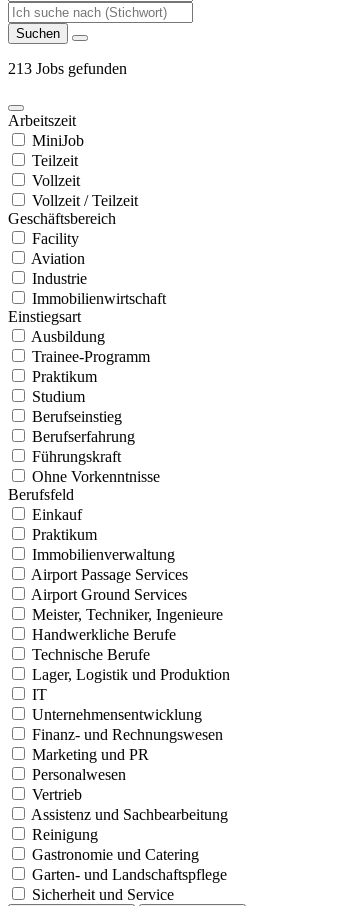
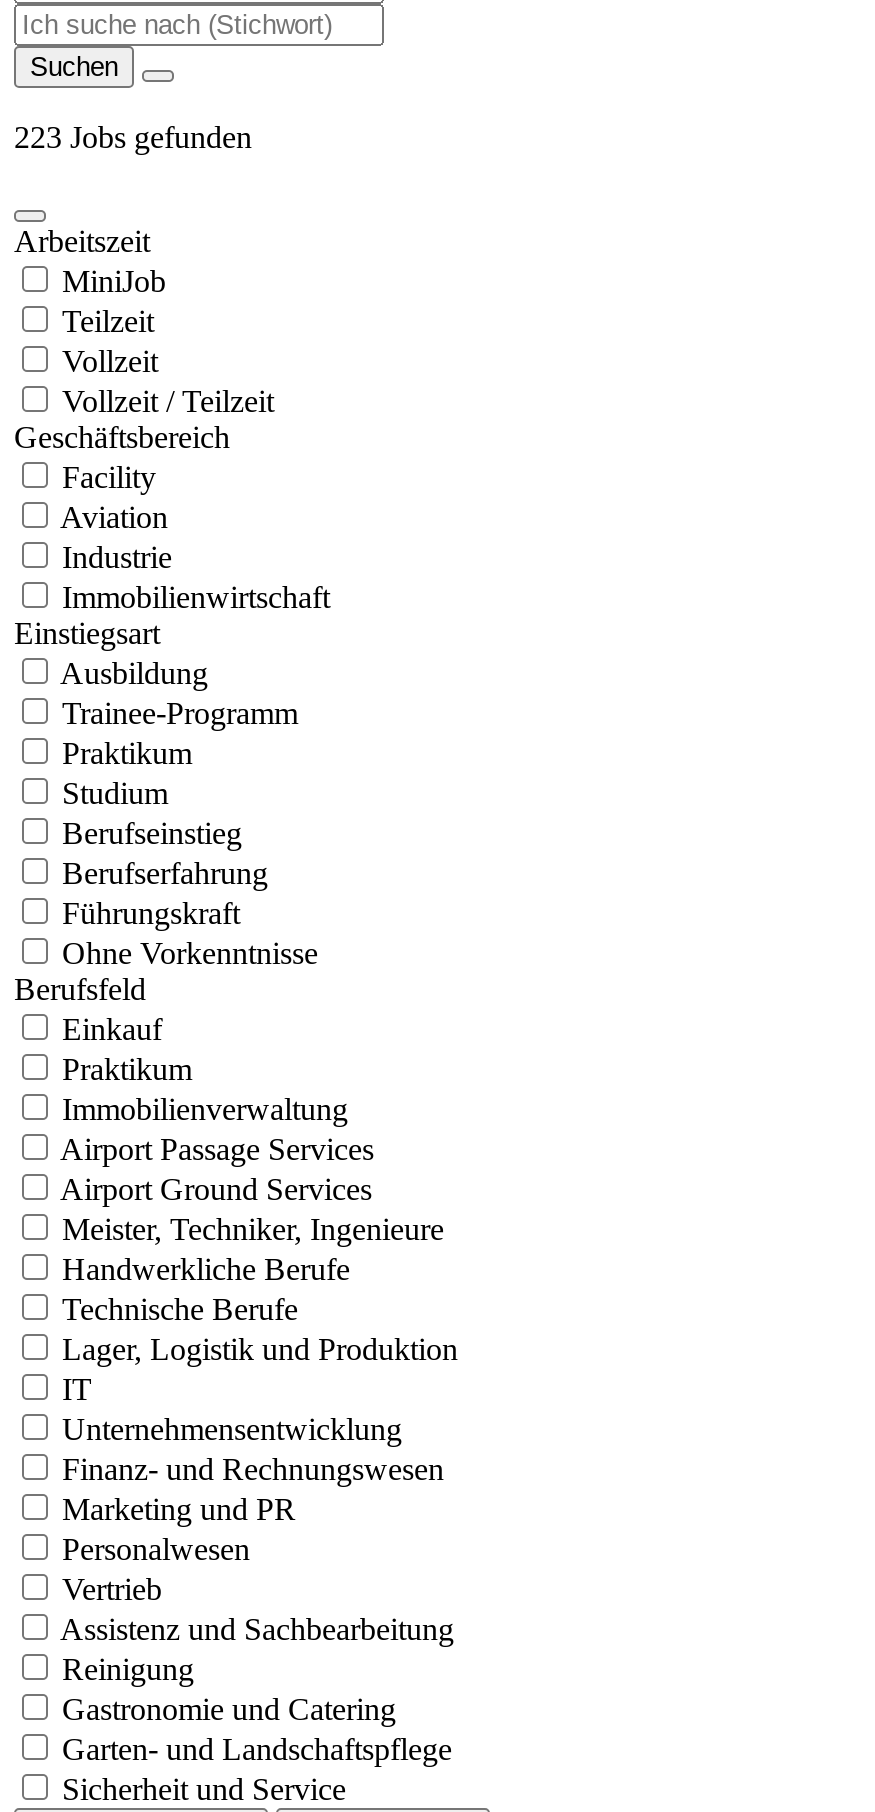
[8,60,127,77] 213 Jobs gefunden -> [14,120,252,154] 223 Jobs gefunden

